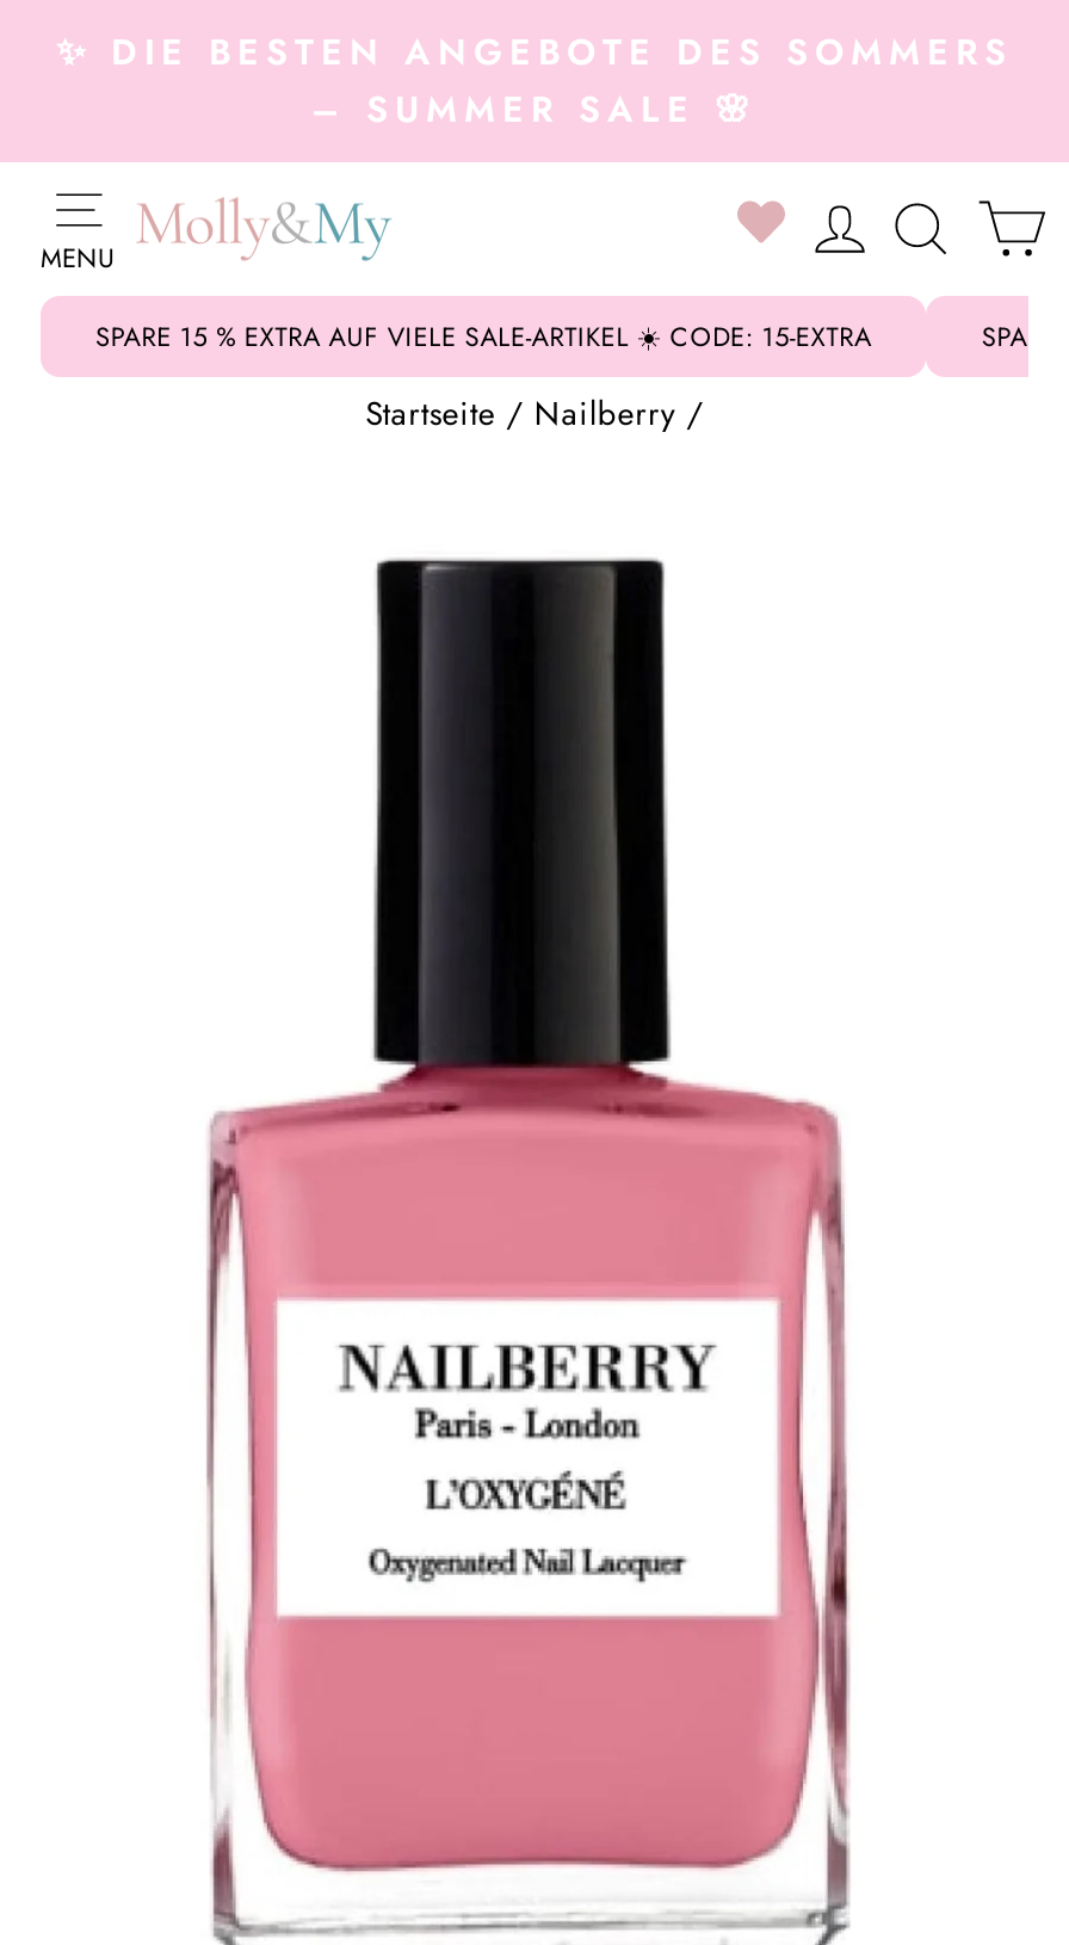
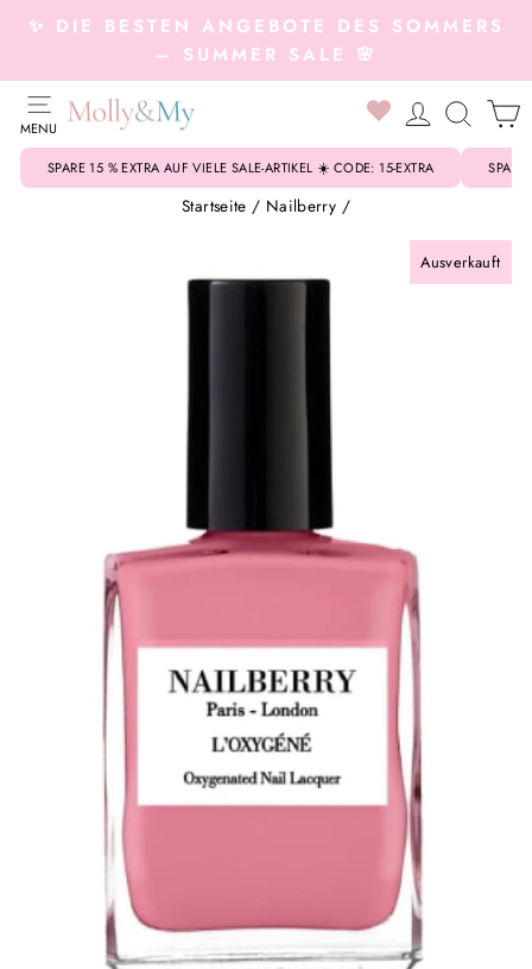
none -> [421,250,500,273] Ausverkauft

